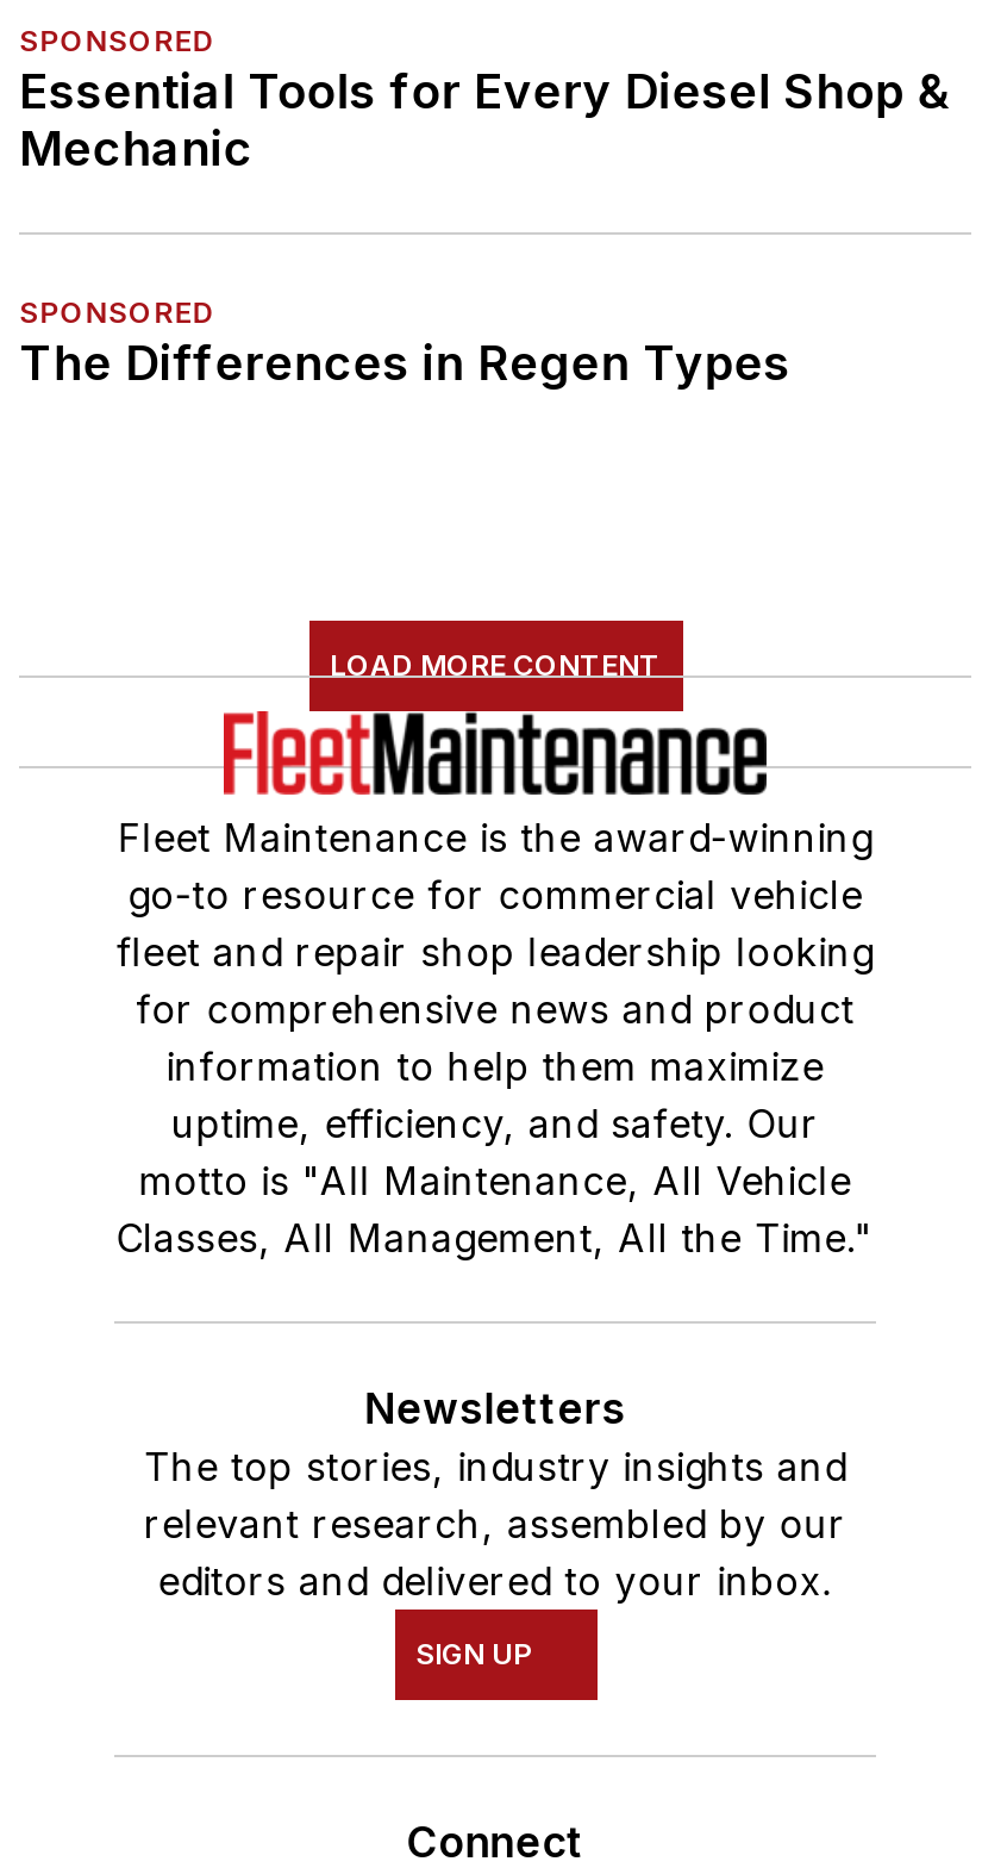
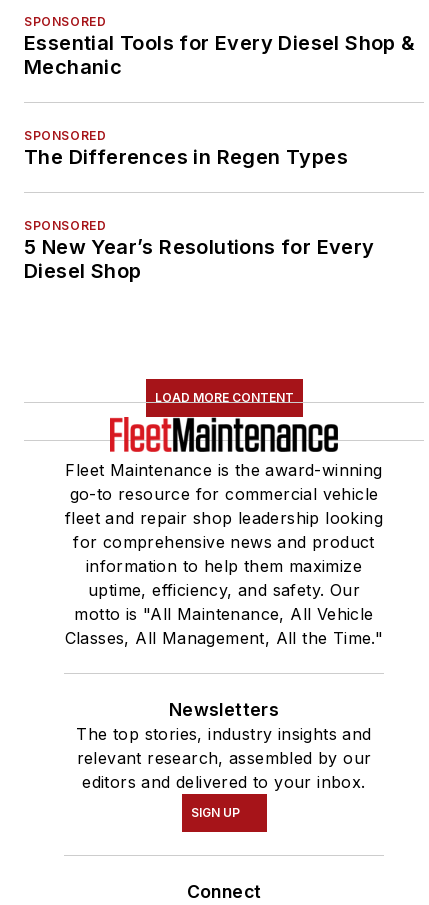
none -> [24,218,375,283] SPONSORED | 5 New Year’s Resolutions for Every | Diesel Shop

